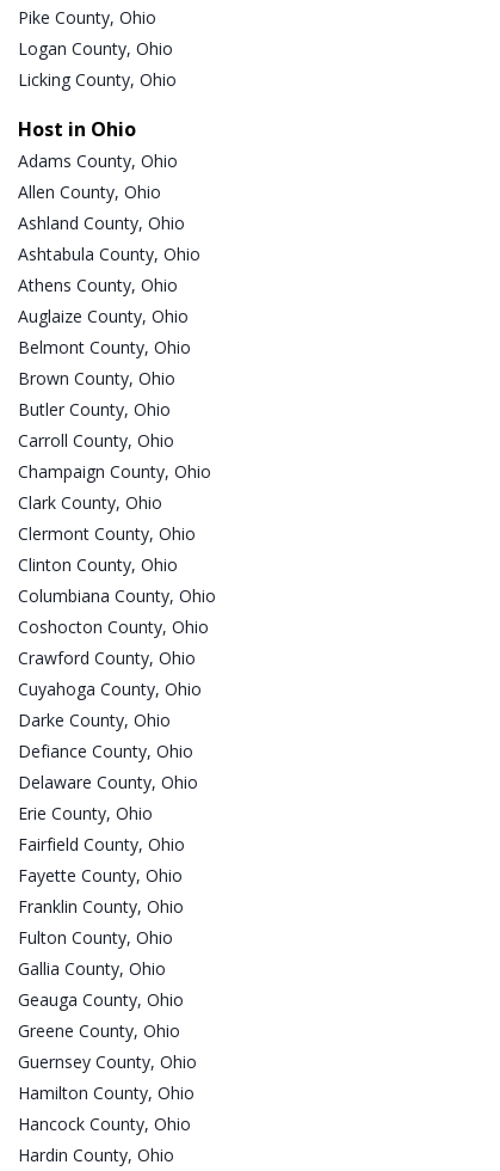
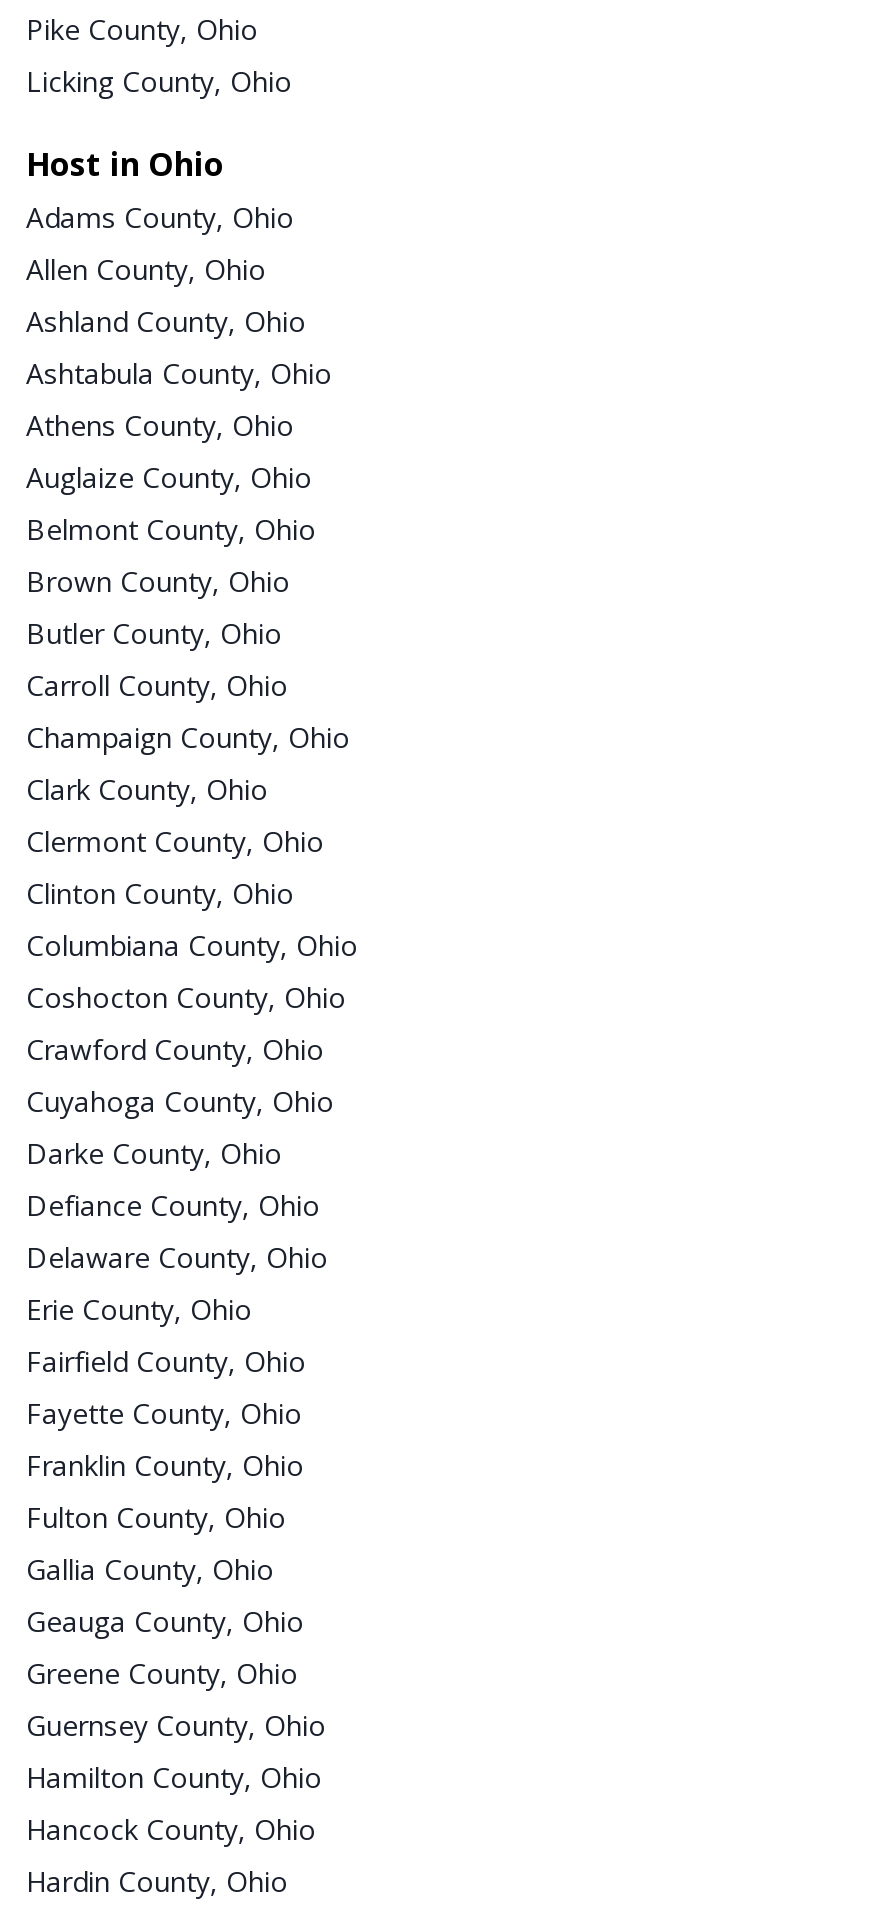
[18,37,173,59] Logan County, Ohio -> none

